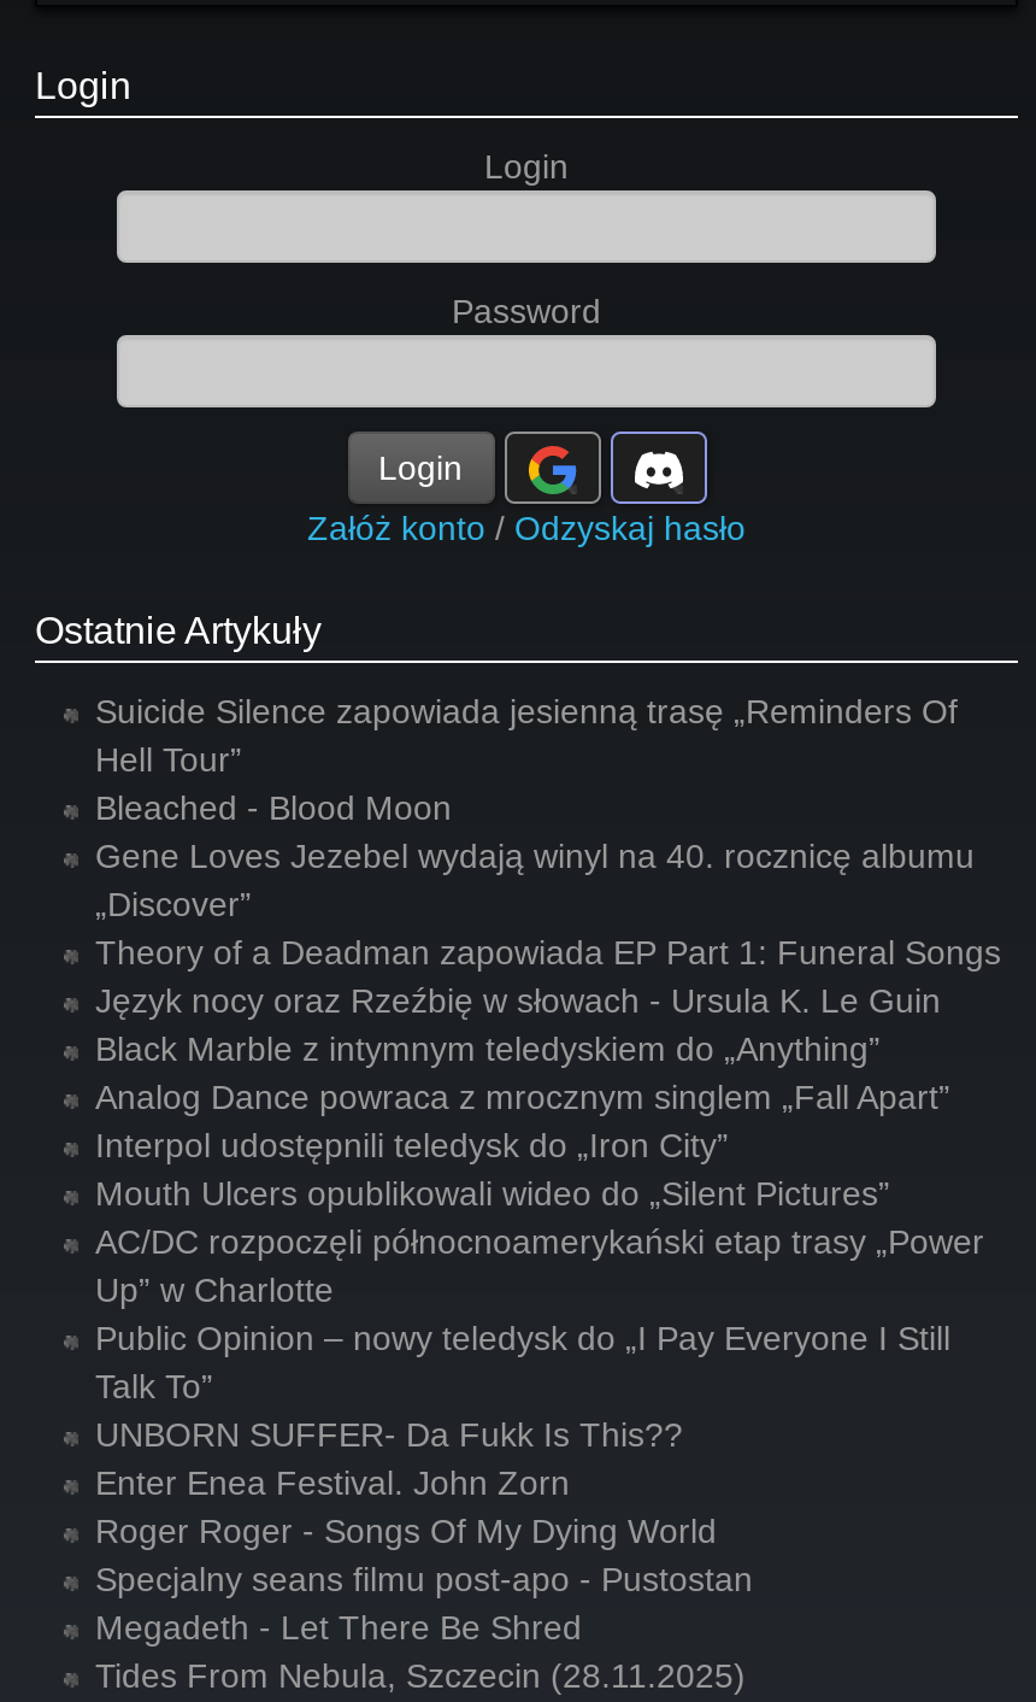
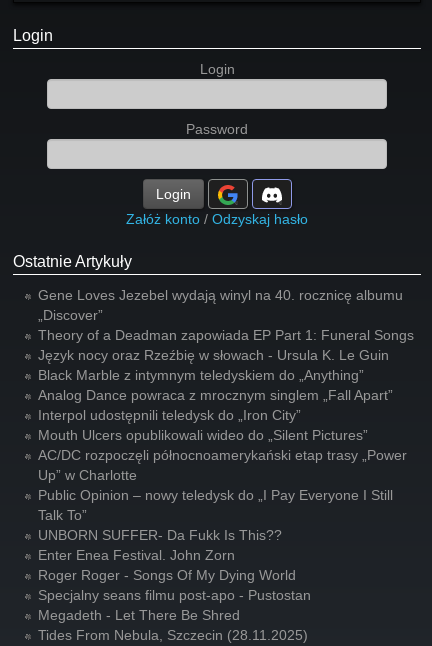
[95,692,958,827] Suicide Silence zapowiada jesienną trasę „Reminders Of | Hell Tour” | Bleached - Blood Moon -> none

